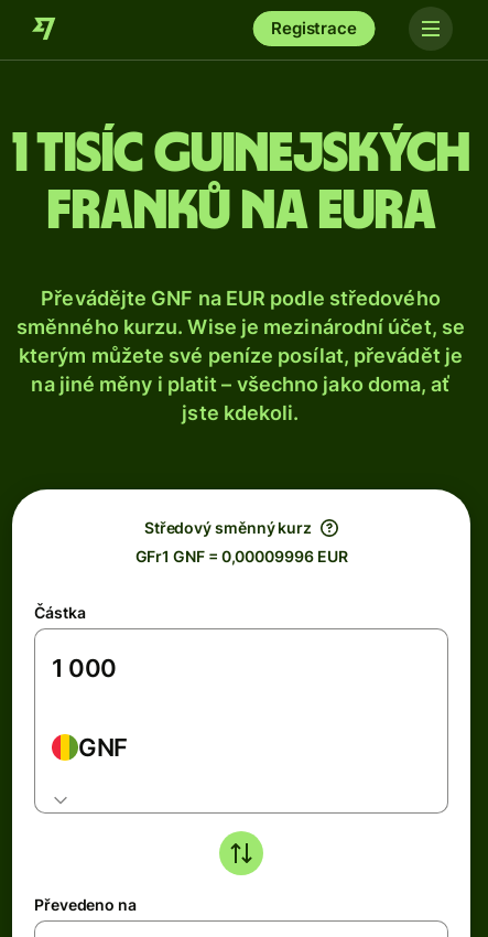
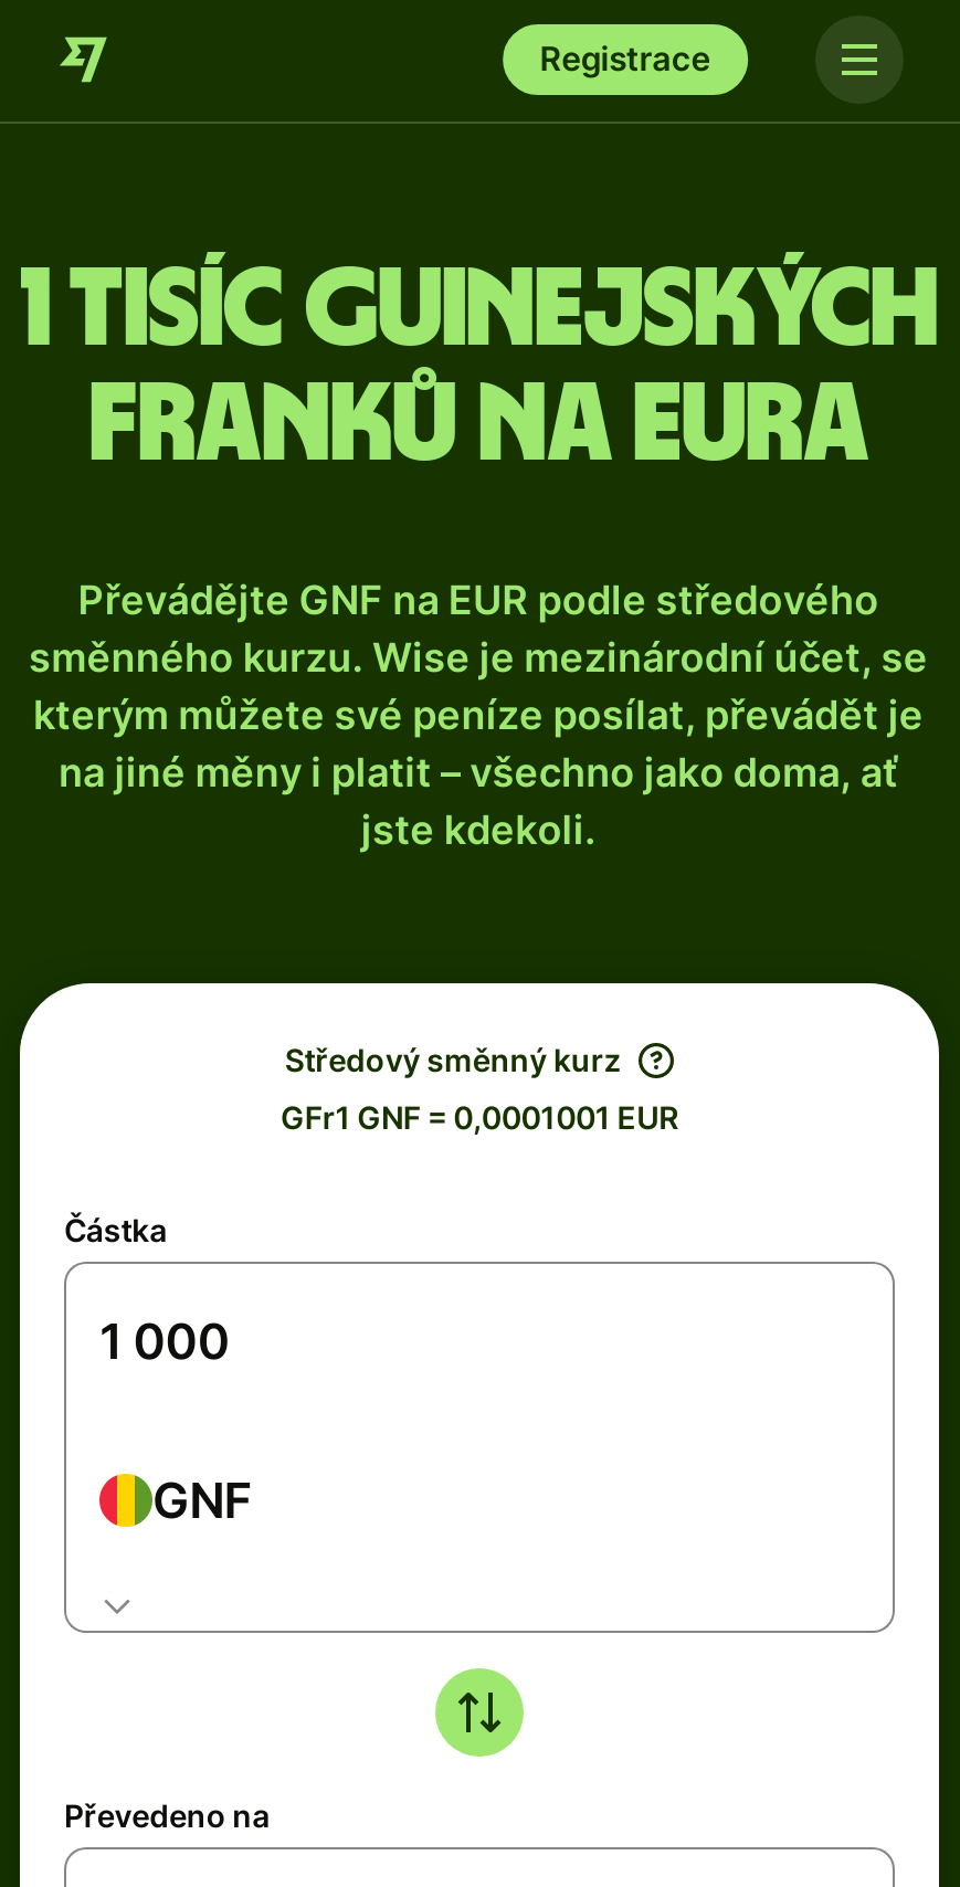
[135,547,348,566] GFr1 GNF = 0,00009996 EUR -> [281,1098,678,1136] GFr1 GNF = 0,0001001 EUR

